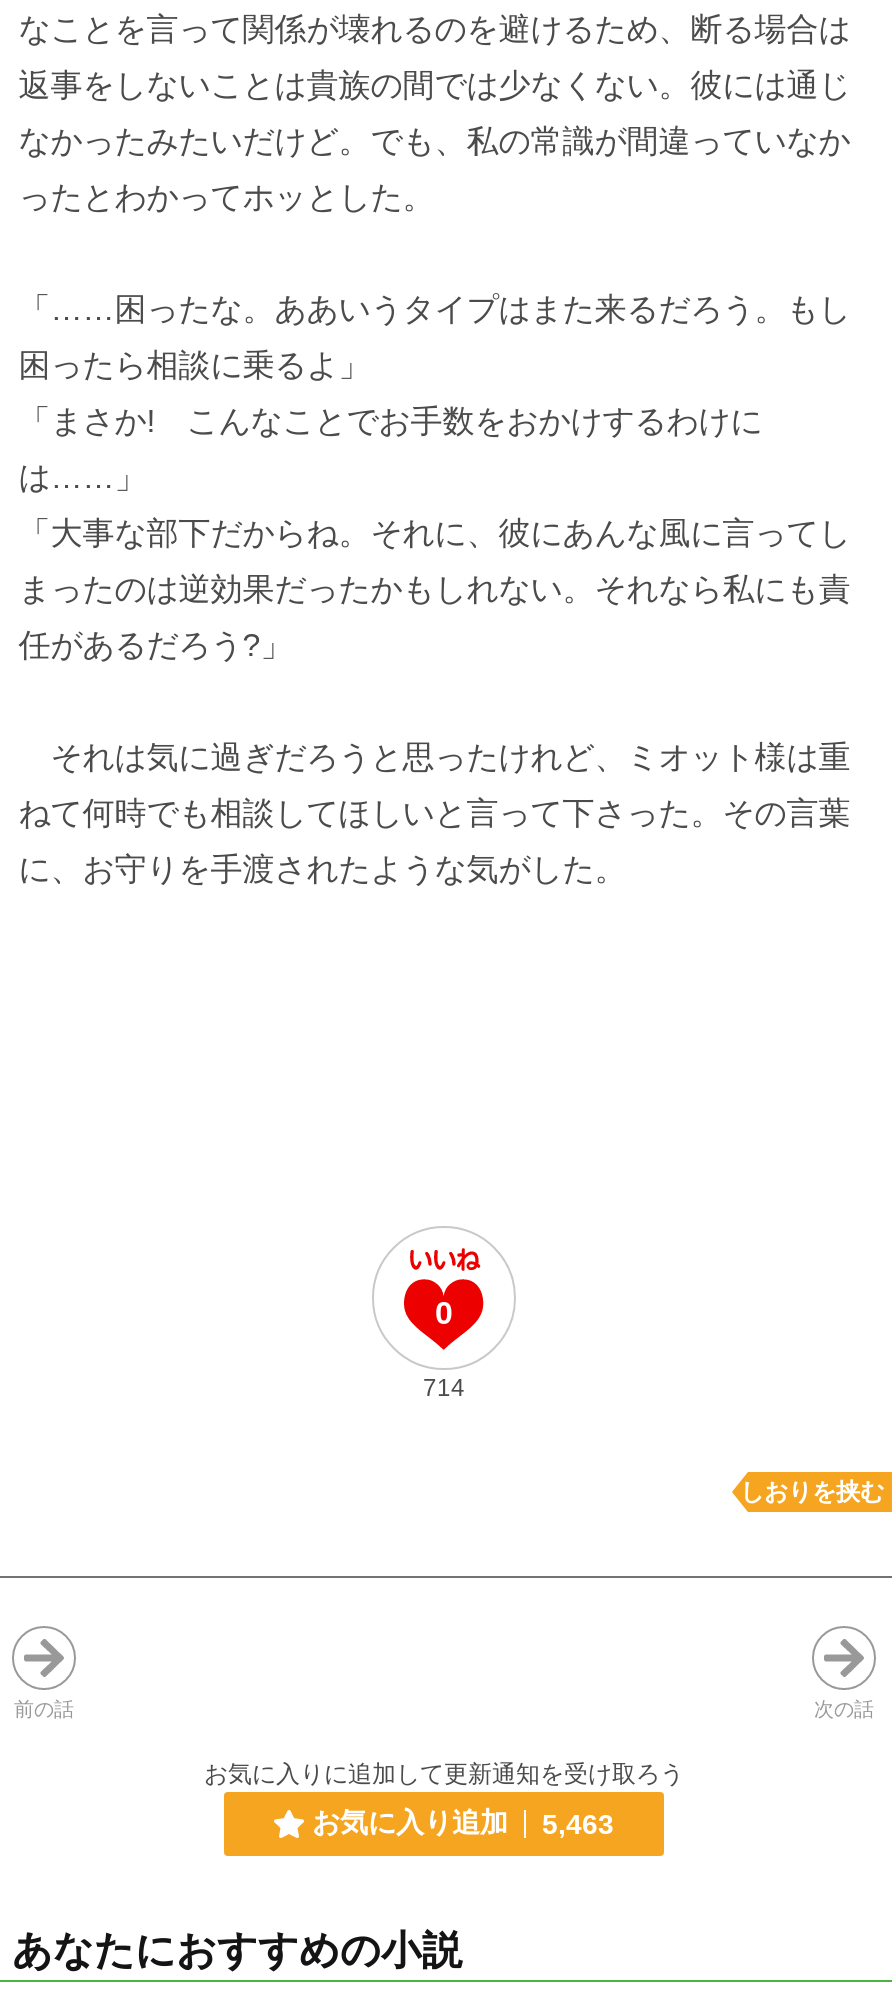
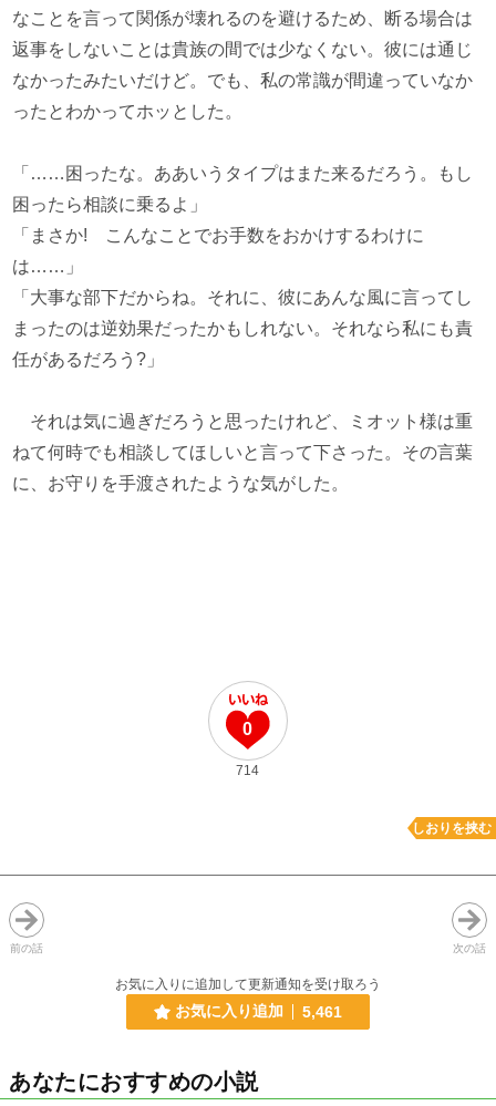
[312,1806,614,1840] お気に入り追加 5,463 -> [175,1002,342,1021] お気に入り追加 5,461

